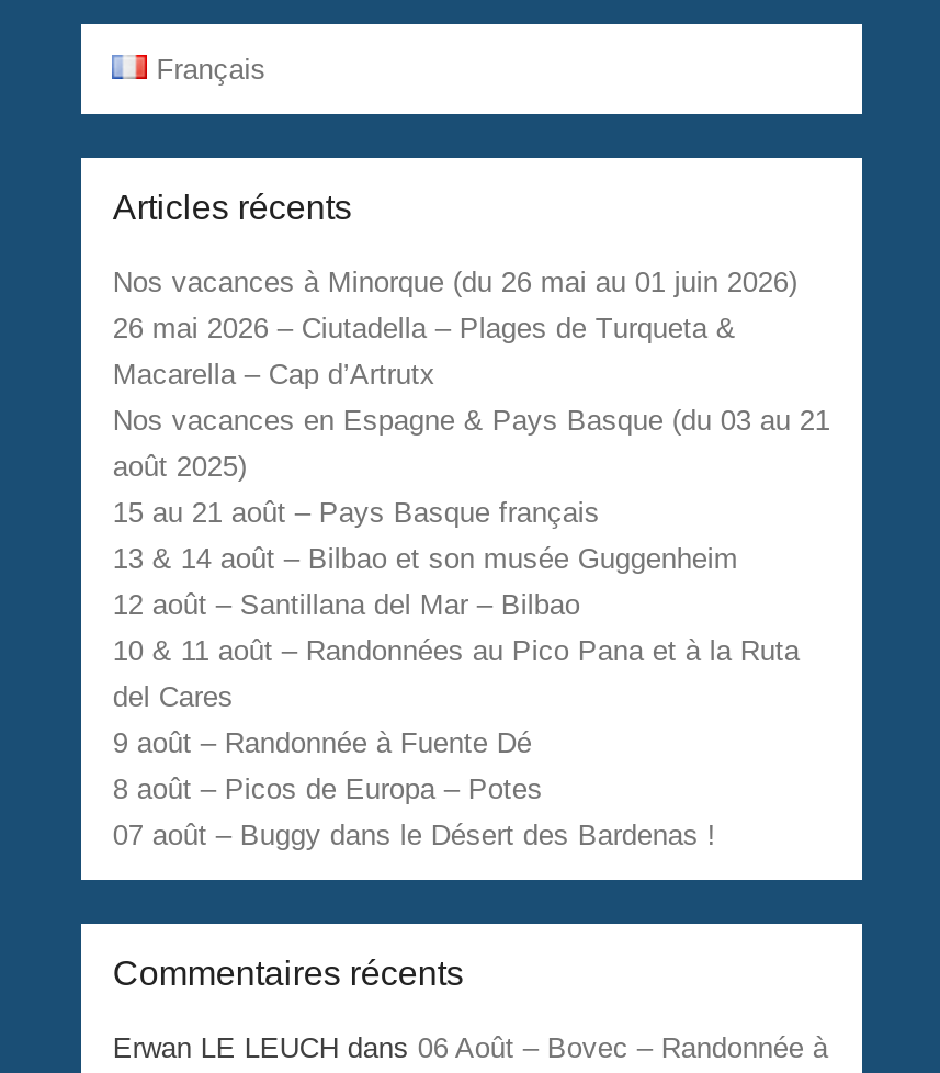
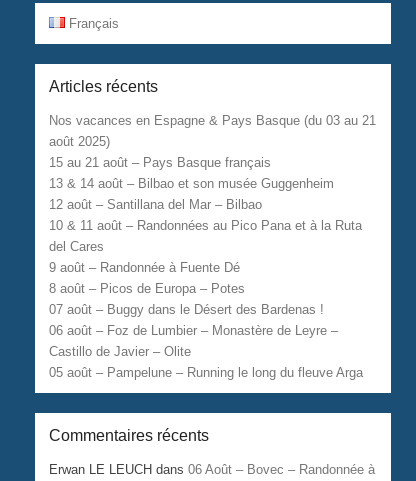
[113,266,797,391] Nos vacances à Minorque (du 26 mai au 01 juin 2026) | 26 mai 2026 – Ciutadella – Plages de Turqueta & | Macarella – Cap d’Artrutx -> none
moved [113,404,830,851] -> [49,113,376,317]: Nos vacances en Espagne & Pays Basque (du 03 au 21 | août 2025) | 15 au 21 août – Pays Basque français | ... | 8 août – Picos de Europa – Potes | 07 août – Buggy dans le Désert des Bardenas !
none -> [49,323,363,380] 06 août – Foz de Lumbier – Monastère de Leyre – | Castillo de Javier – Olite | 05 août – Pampelune – Running le long du fleuve Arga

